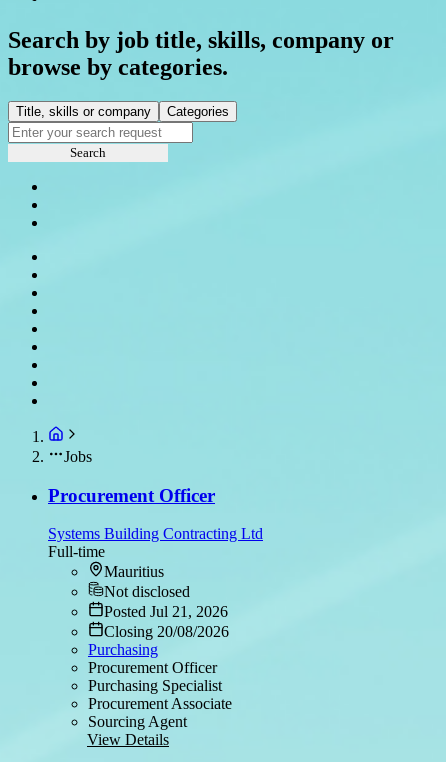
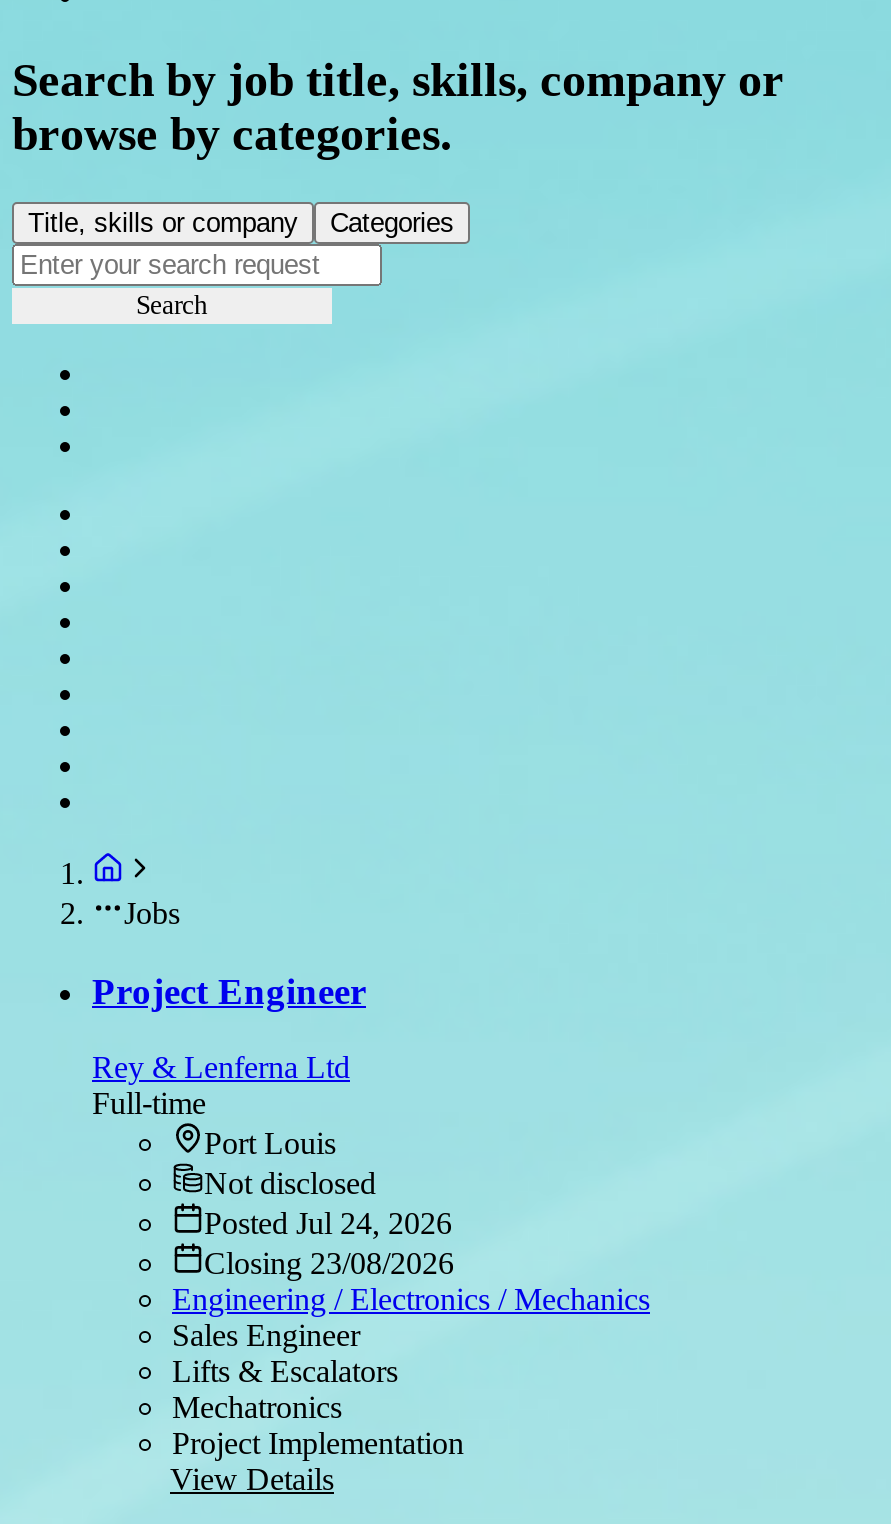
[48,484,215,505] Procurement Officer -> [92,969,366,1011] Project Engineer
[48,525,263,542] Systems Building Contracting Ltd -> [92,1050,350,1084] Rey & Lenferna Ltd
[104,563,164,580] Mauritius -> [204,1126,336,1160] Port Louis
[88,603,232,730] Posted Jul 21, 2026 | Closing 20/08/2026 | Purchasing | Procurement Officer | Purchasing Specialist | Procurement Associate | Sourcing Agent -> [172,1206,650,1460] Posted Jul 24, 2026 | Closing 23/08/2026 | Engineering / Electronics / Mechanics | Sales Engineer | Lifts & Escalators | Mechatronics | Project Implementation

